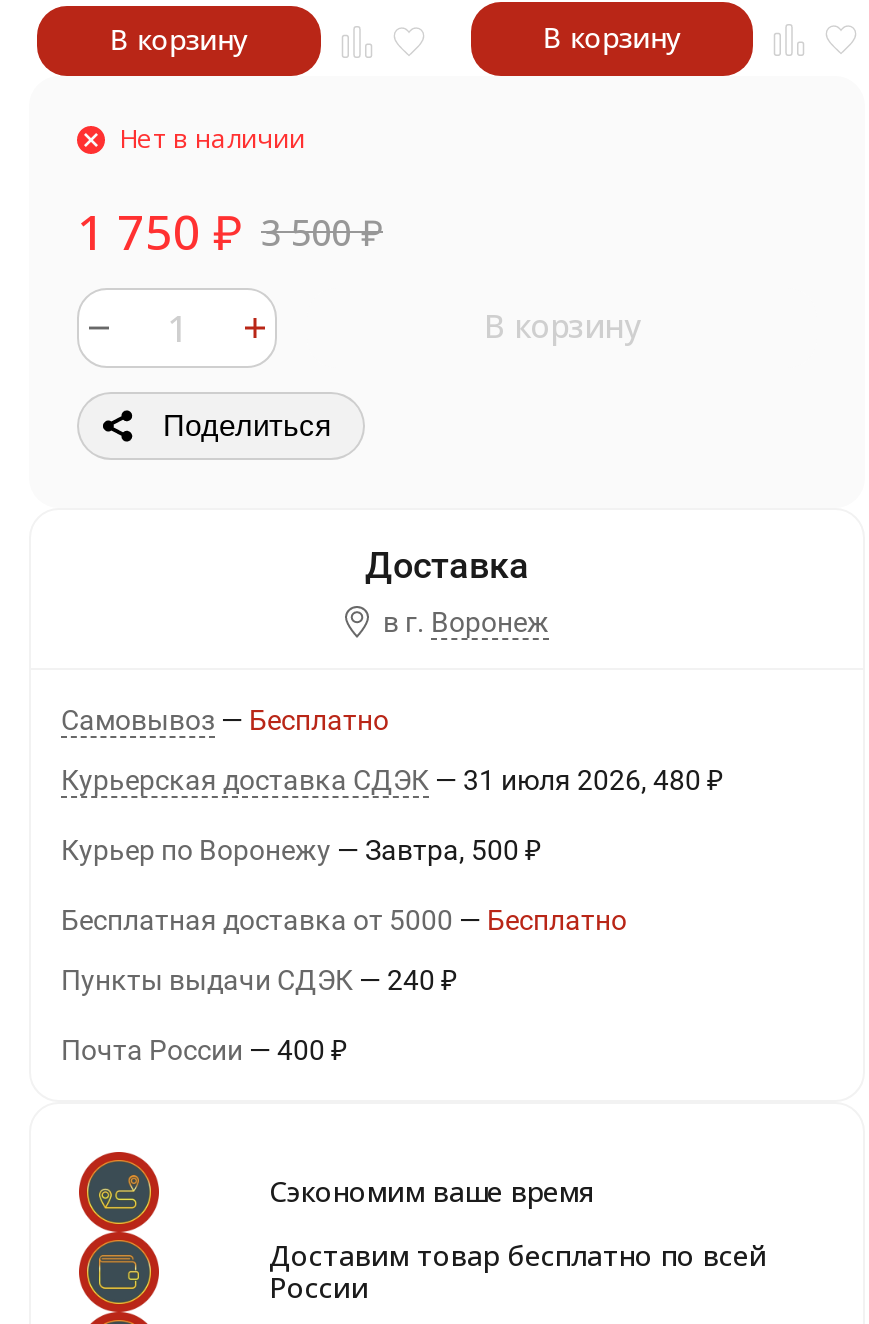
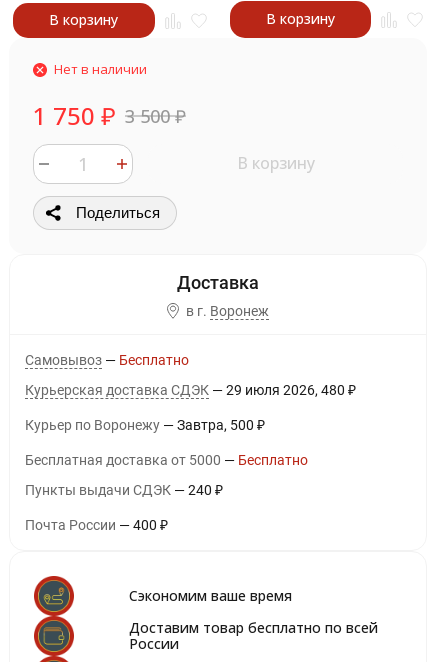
[61,765,723,797] Курьерская доставка СДЭК 31 июля 2026 480 ₽ -> [25,382,356,398] Курьерская доставка СДЭК 29 июля 2026 480 ₽

